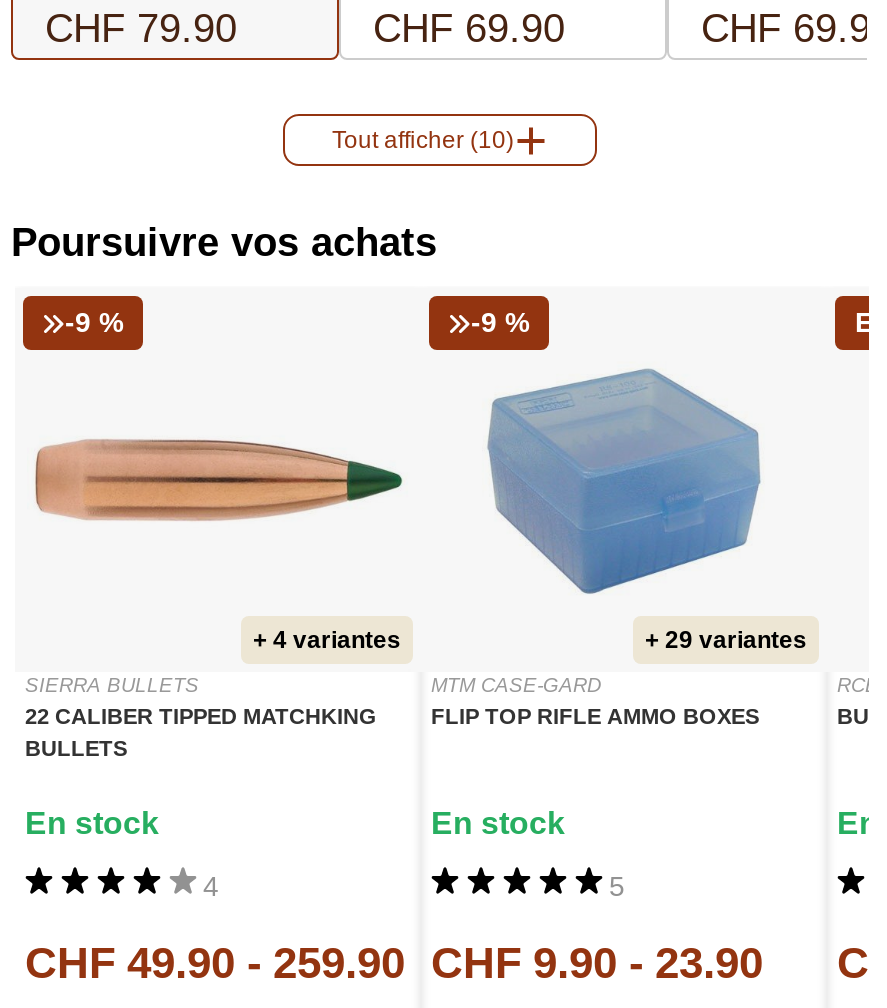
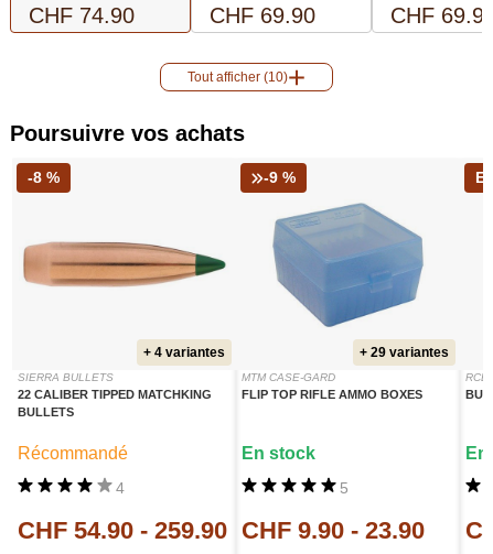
[45,6,237,50] CHF 79.90 -> [29,3,135,28] CHF 74.90
[65,306,123,338] -9 % -> [28,169,60,186] -8 %
[25,806,159,840] En stock -> [18,444,128,463] Récommandé
[25,938,405,988] CHF 49.90 - 259.90 -> [18,517,227,544] CHF 54.90 - 259.90

